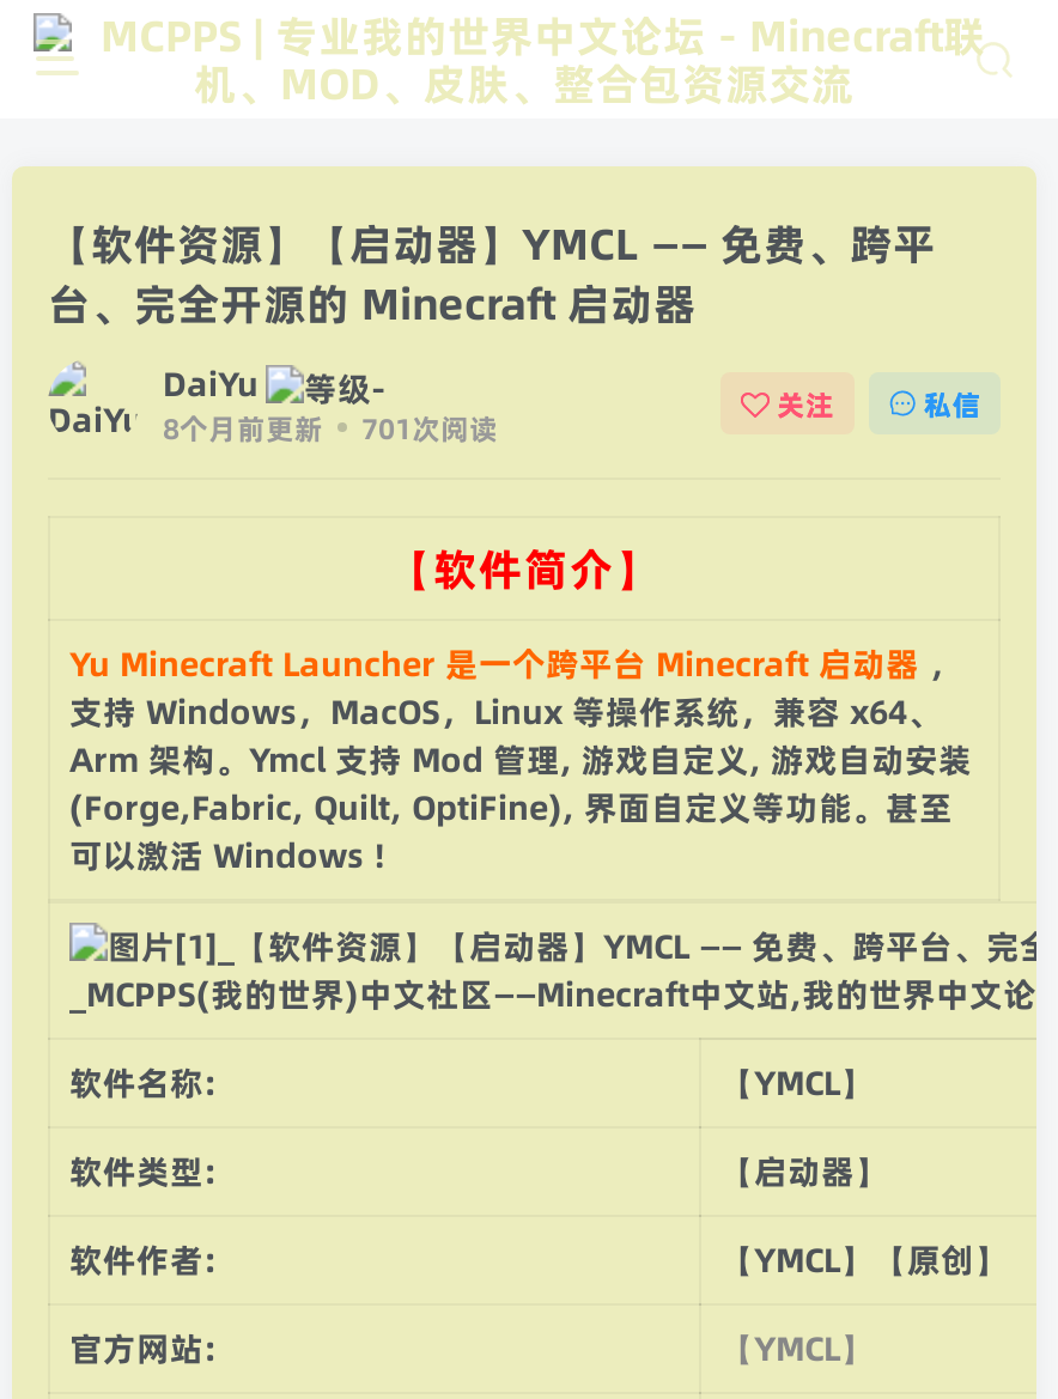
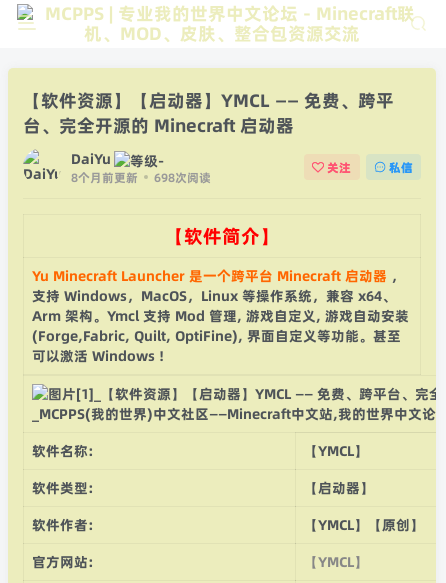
[163,407,498,448] 8个月前更新 701次阅读 -> [71,168,211,185] 8个月前更新 698次阅读

